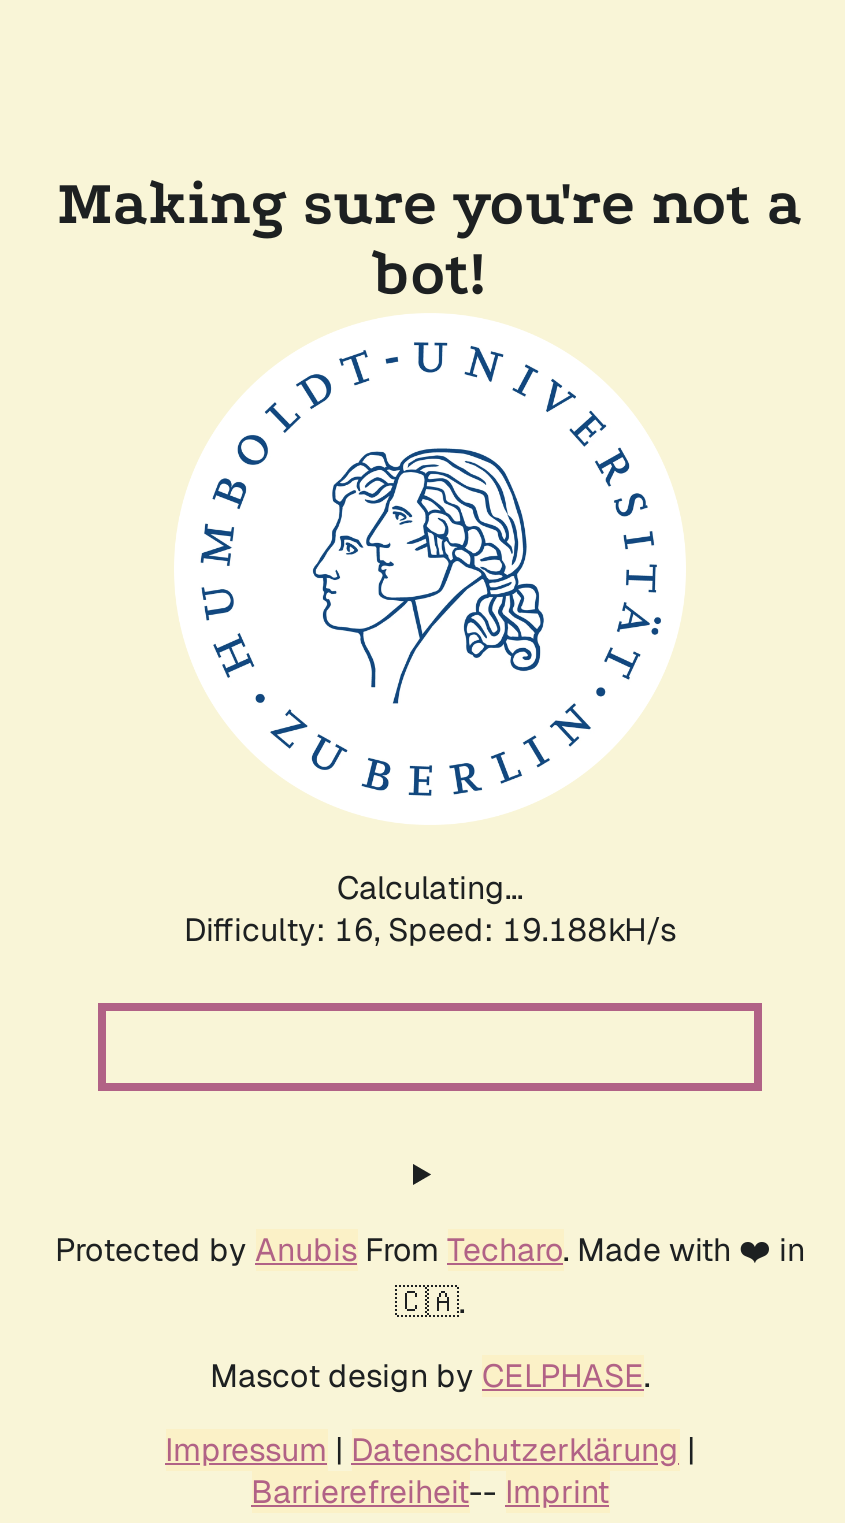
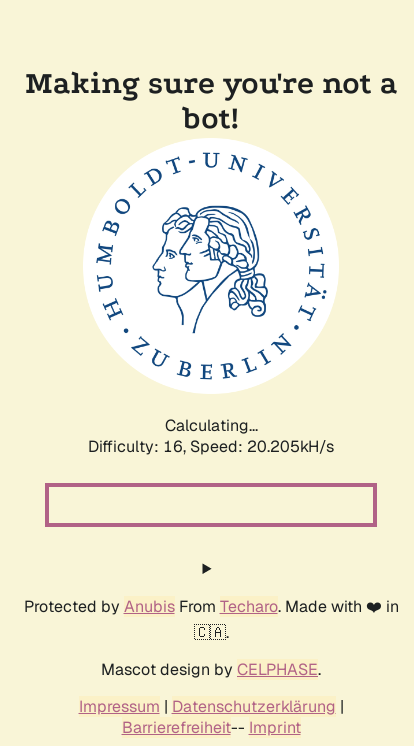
[184,909,676,951] Difficulty: 16, Speed: 19.188kH/s -> [88,436,334,457] Difficulty: 16, Speed: 20.205kH/s

